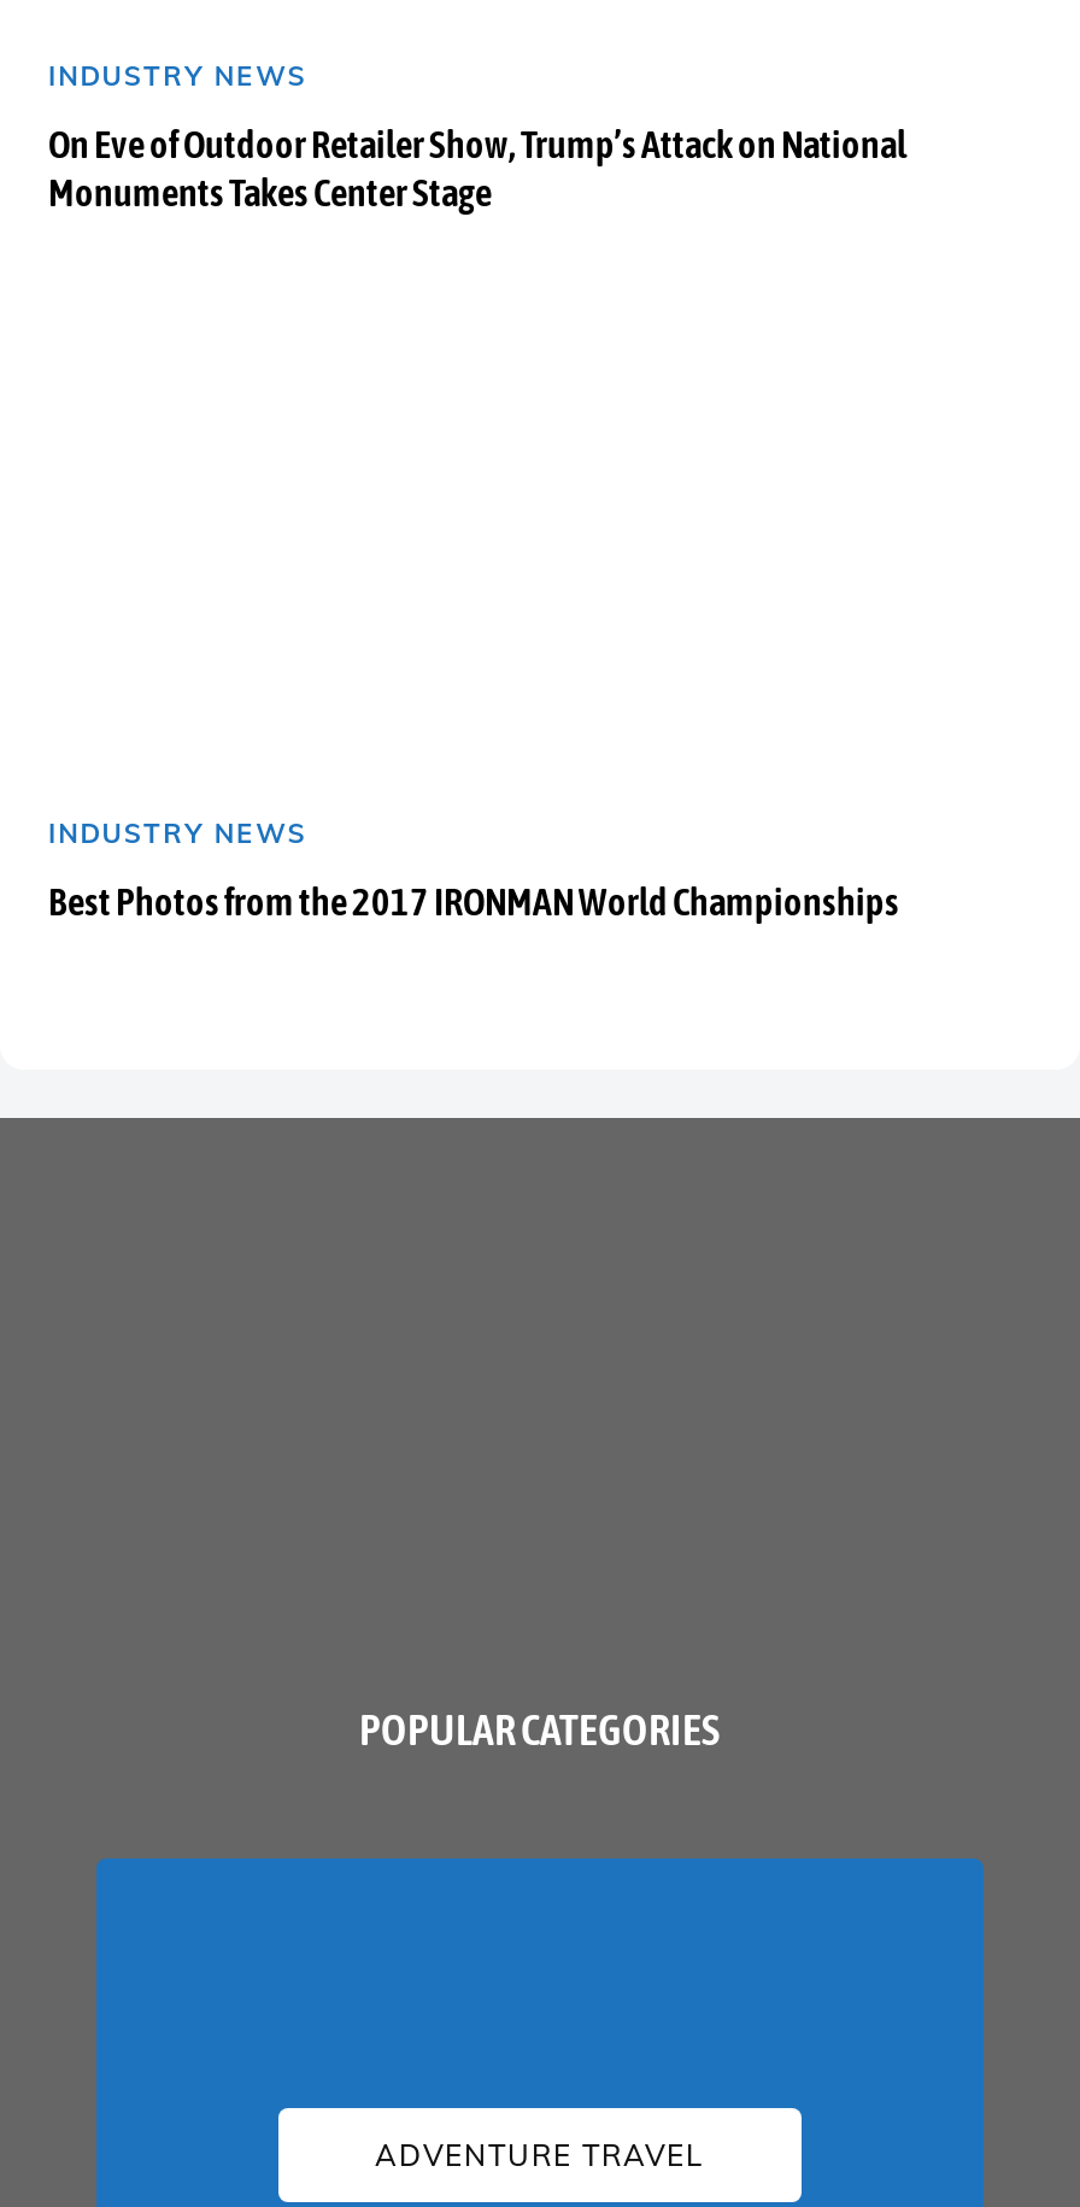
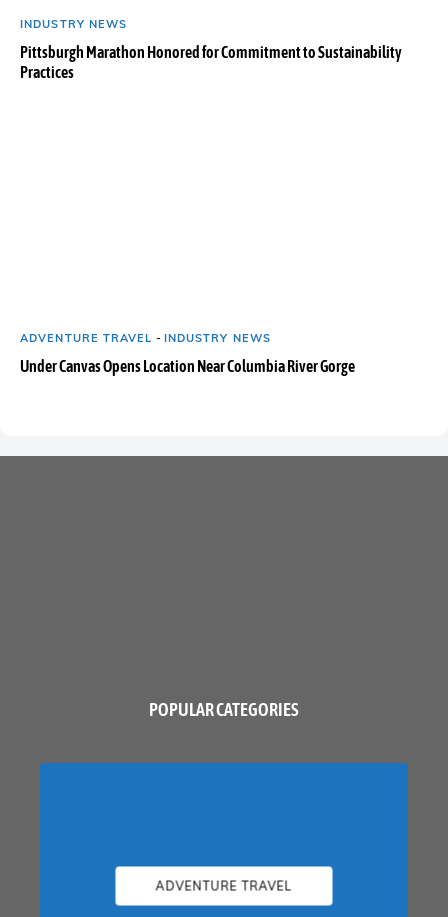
[48,122,906,213] On Eve of Outdoor Retailer Show, Trump’s Attack on National | Monuments Takes Center Stage -> [20,43,402,81] Pittsburgh Marathon Honored for Commitment to Sustainability | Practices
[48,816,307,850] INDUSTRY NEWS -> [20,331,271,345] ADVENTURE TRAVEL - INDUSTRY NEWS
[48,879,899,923] Best Photos from the 2017 IRONMAN World Championships -> [20,357,355,375] Under Canvas Opens Location Near Columbia River Gorge

